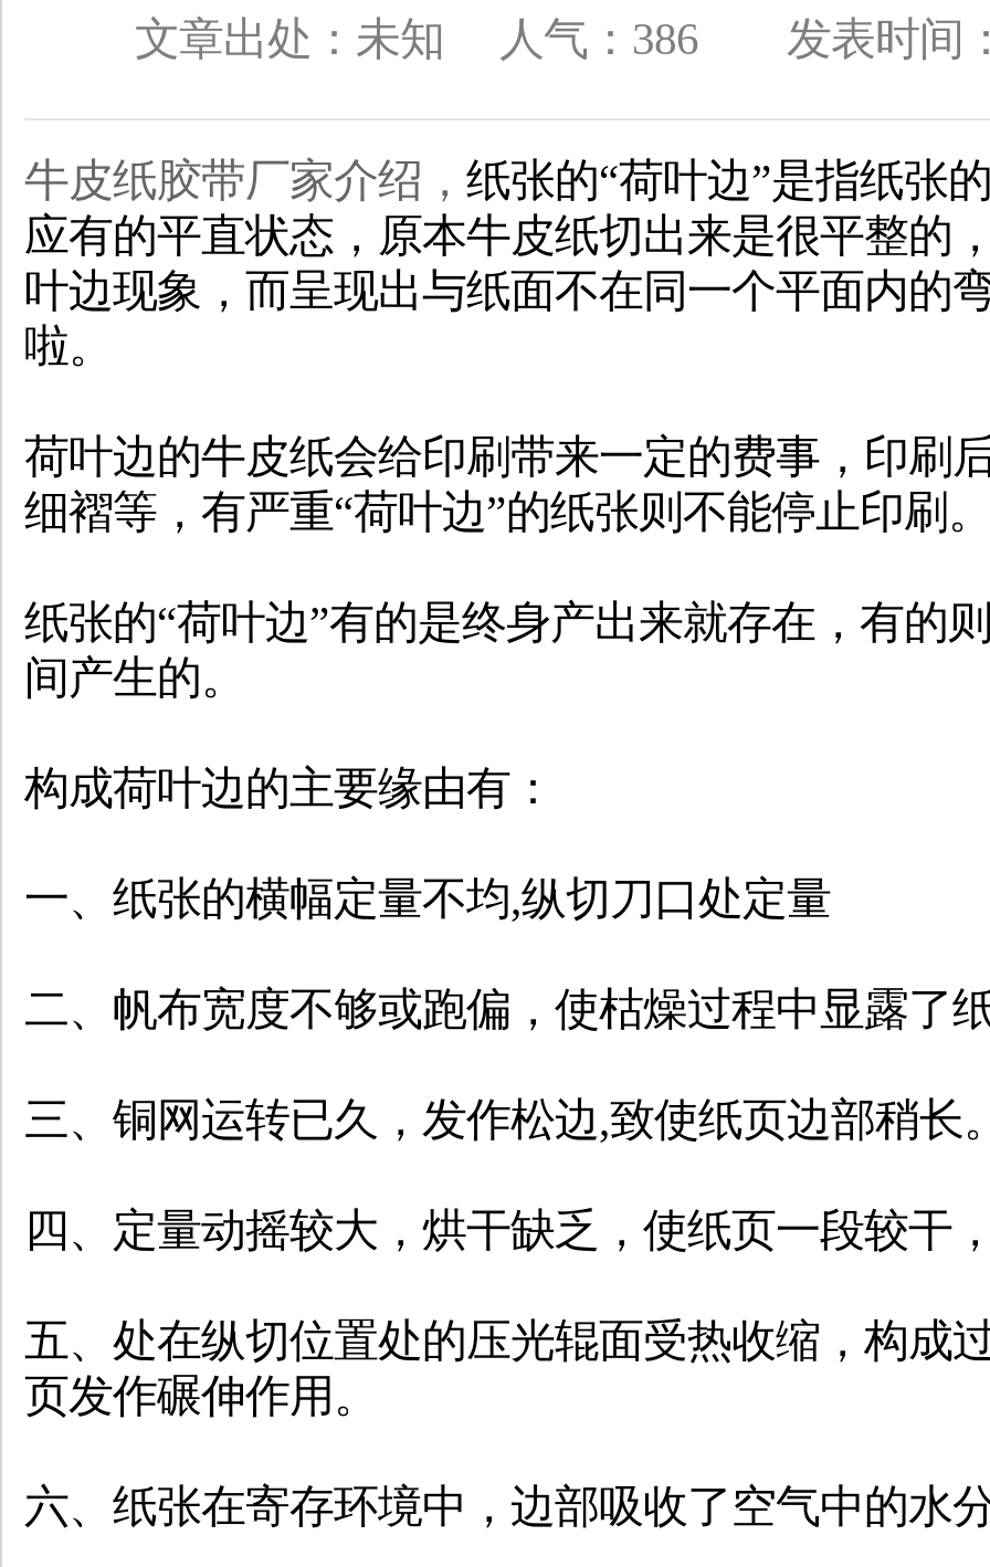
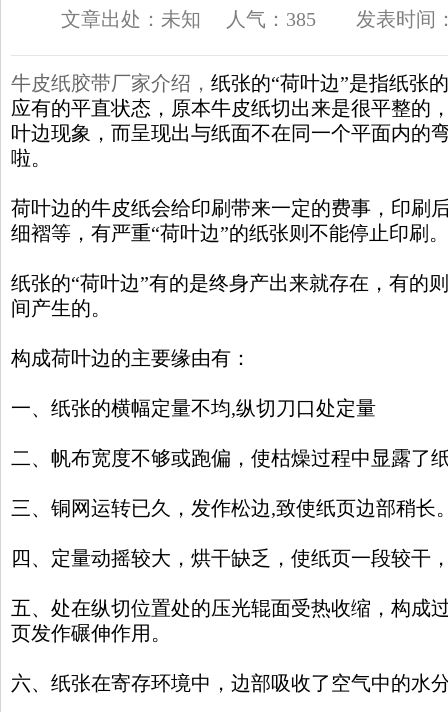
[499,14,698,63] 人气：386 -> [226,8,316,30] 人气：385

